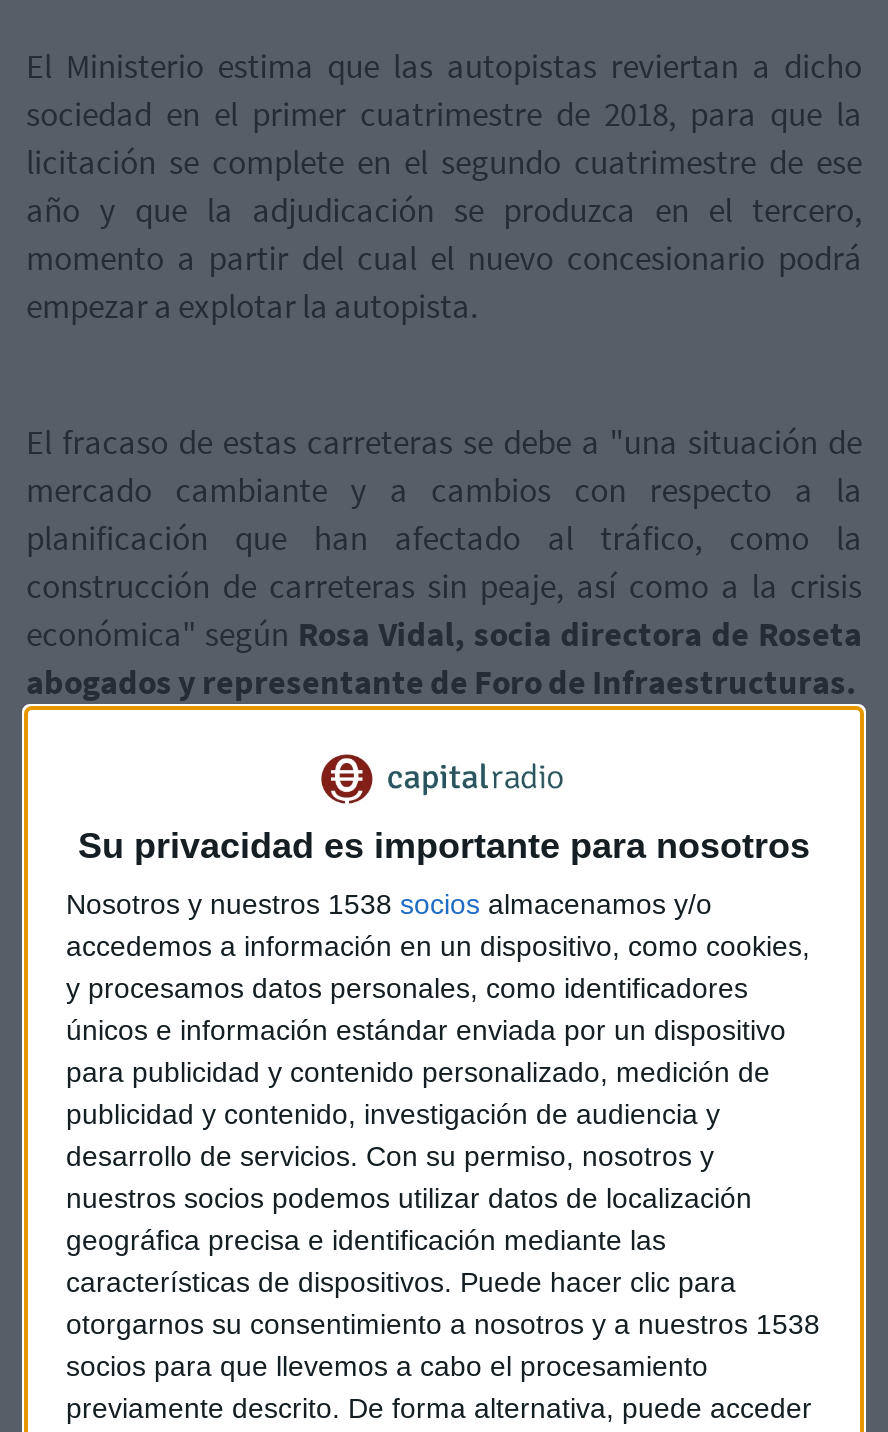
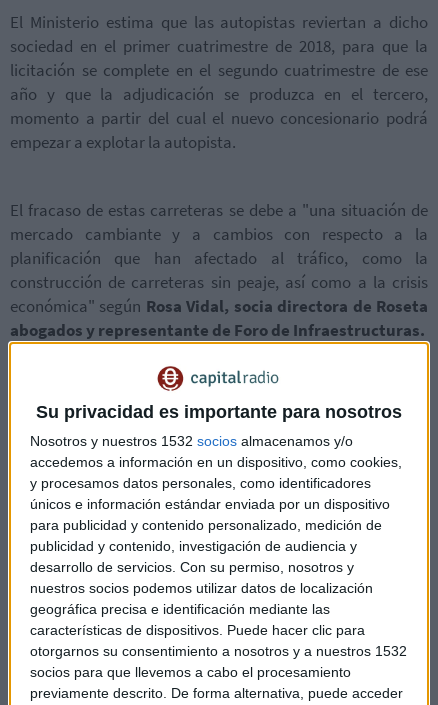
[66,888,712,920] Nosotros y nuestros 1538 socios almacenamos y/o -> [30,433,353,449] Nosotros y nuestros 1532 socios almacenamos y/o
[66,1308,820,1340] otorgarnos su consentimiento a nosotros y a nuestros 1538 -> [30,643,407,659] otorgarnos su consentimiento a nosotros y a nuestros 1532

